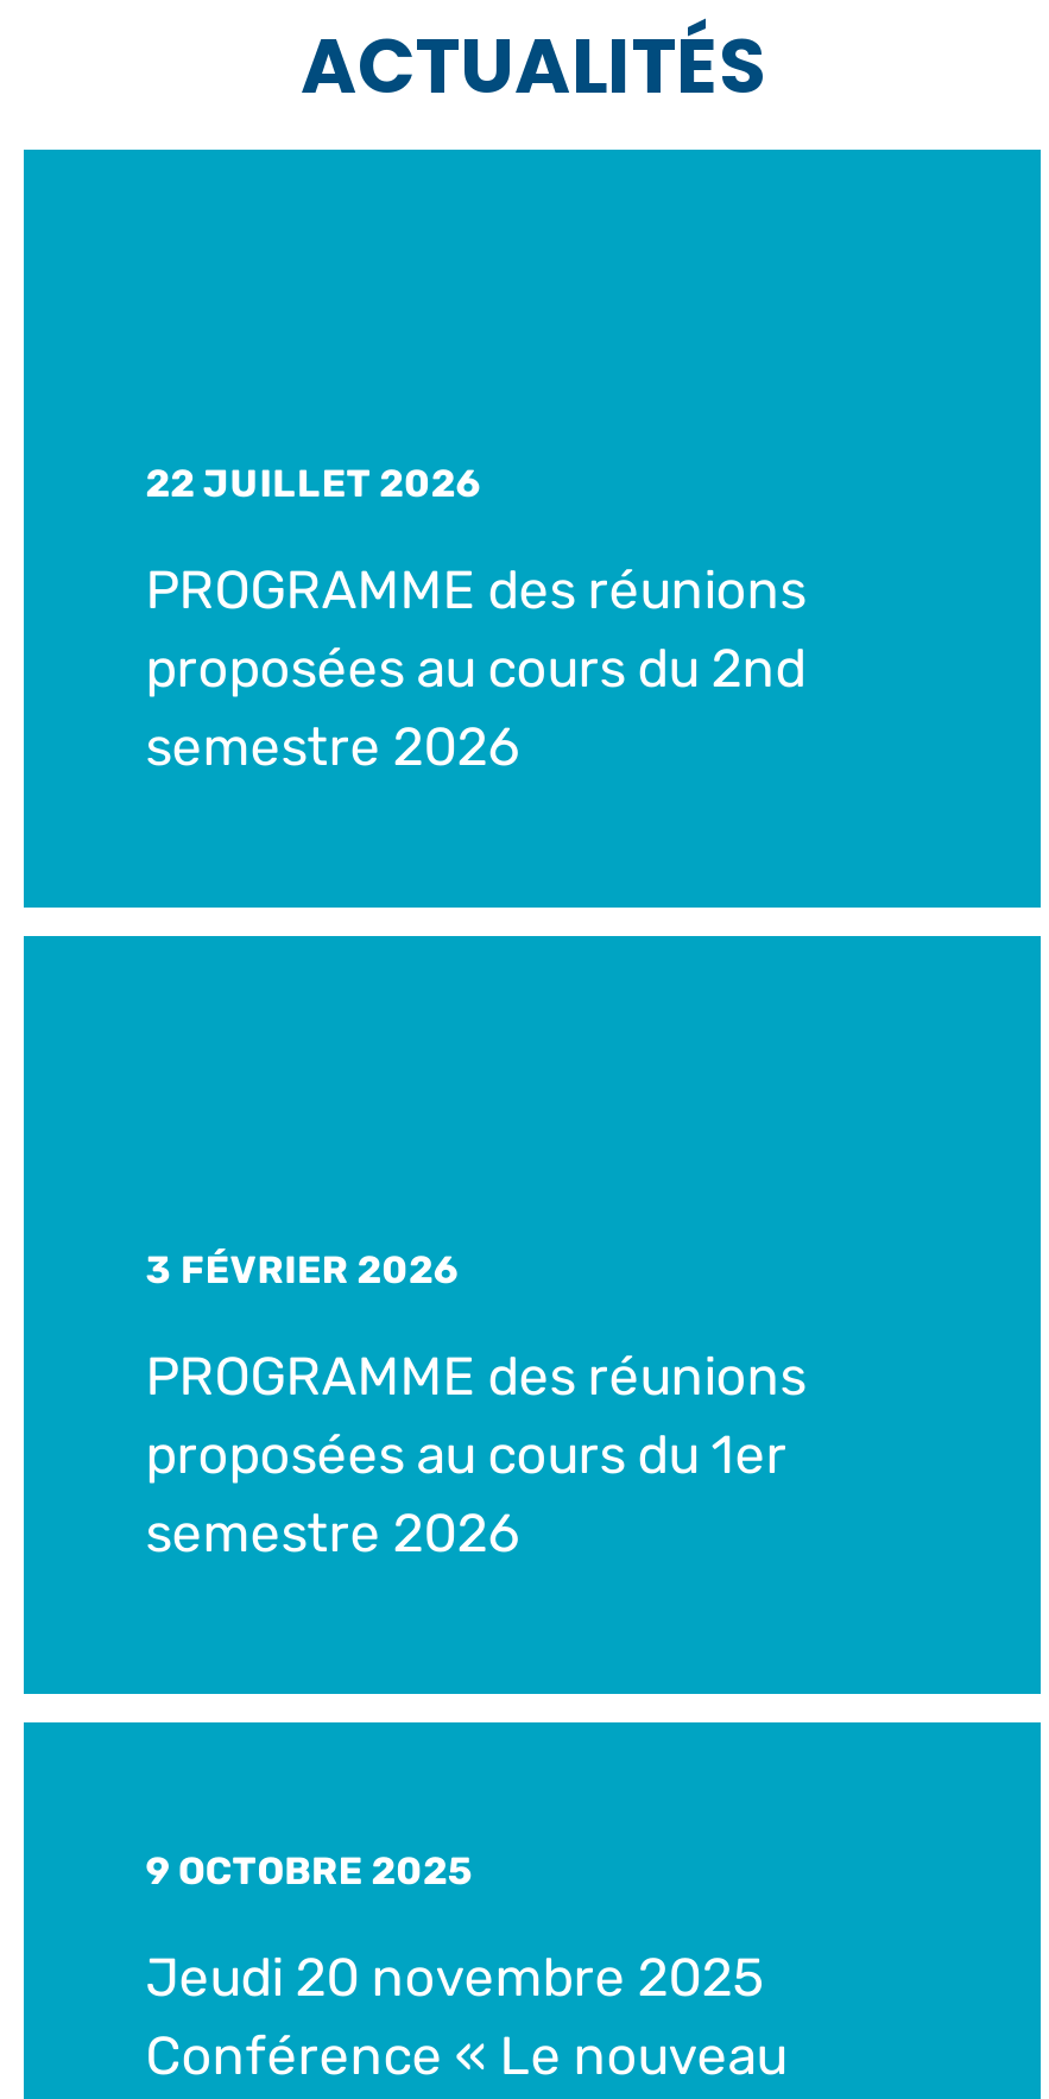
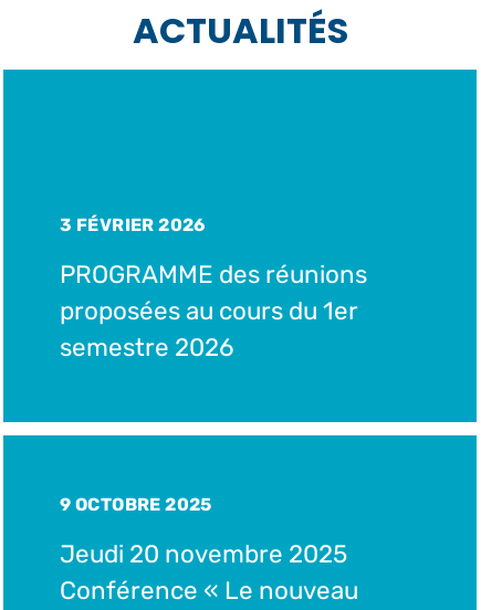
[145,460,806,779] 22 JUILLET 2026 | PROGRAMME des réunions | proposées au cours du 2nd | semestre 2026 -> none

